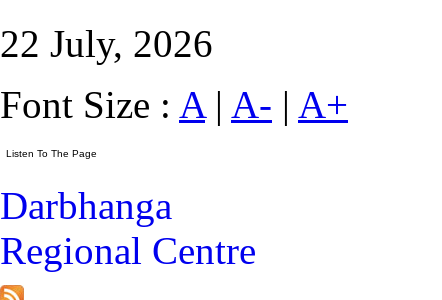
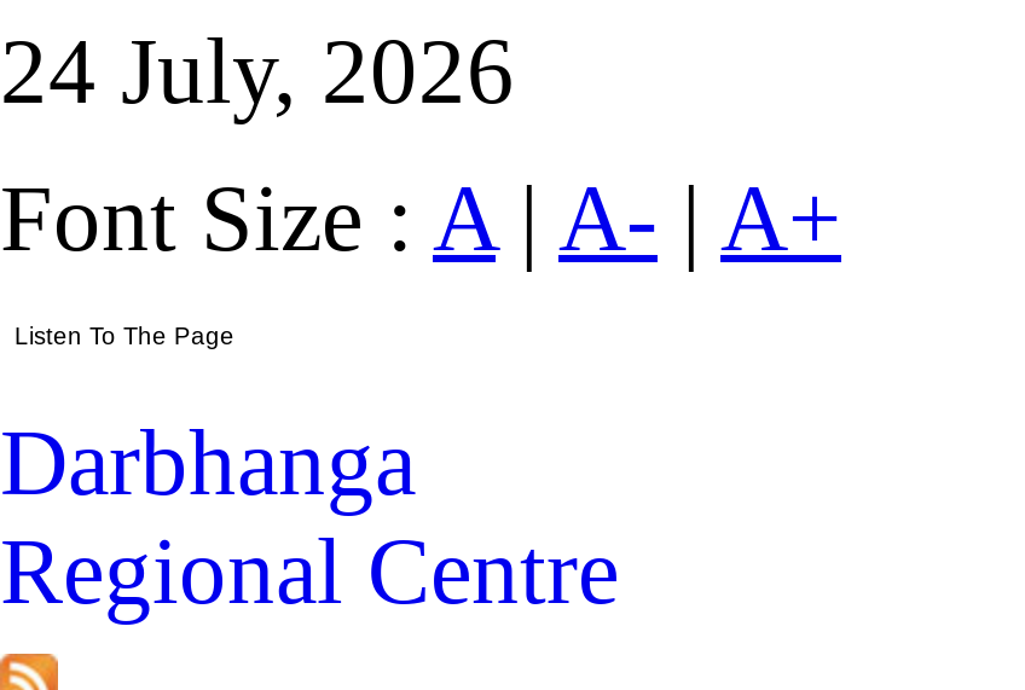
[0,22,213,65] 22 July, 2026 -> [0,18,515,122] 24 July, 2026

